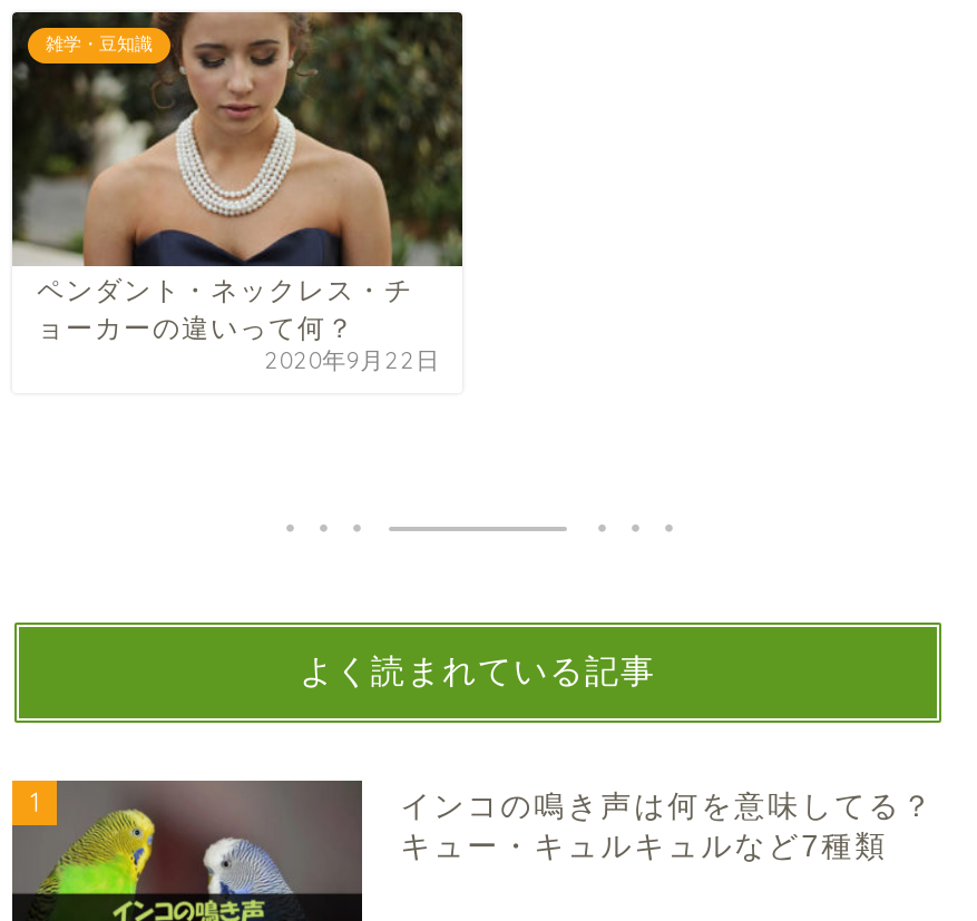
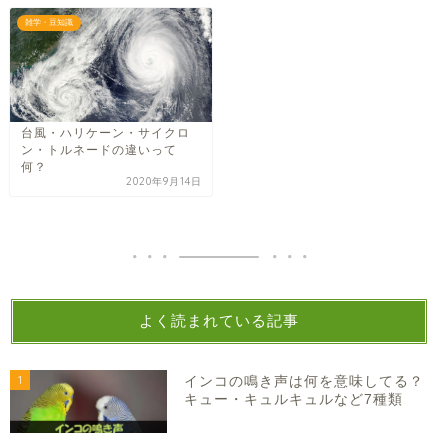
[12,10,462,375] [image] | ペンダント・ネックレス・チ | ョーカーの違いって何？ | 2020年9月22日 -> [9,7,213,188] [image] | 台風・ハリケーン・サイクロ | ン・トルネードの違いって | 何？ | 2020年9月14日

